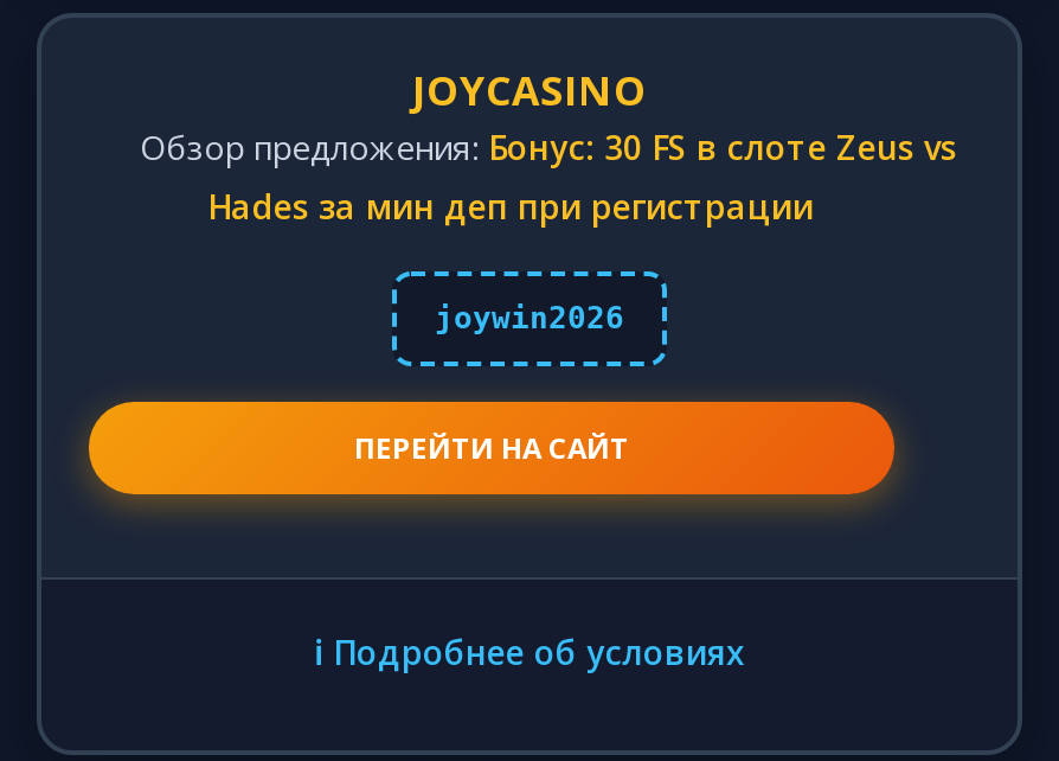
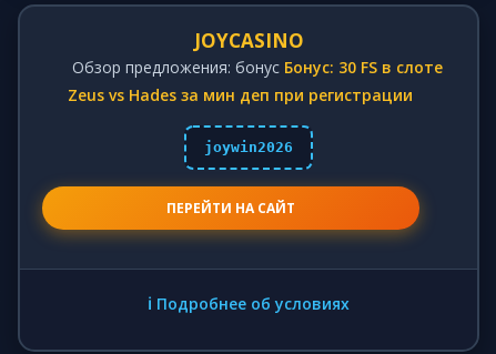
[140,124,957,229] Обзор предложения: Бонус: 30 FS в слоте Zeus vs | Hades за мин деп при регистрации -> [67,57,443,105] Обзор предложения: бонус Бонус: 30 FS в слоте | Zeus vs Hades за мин деп при регистрации

